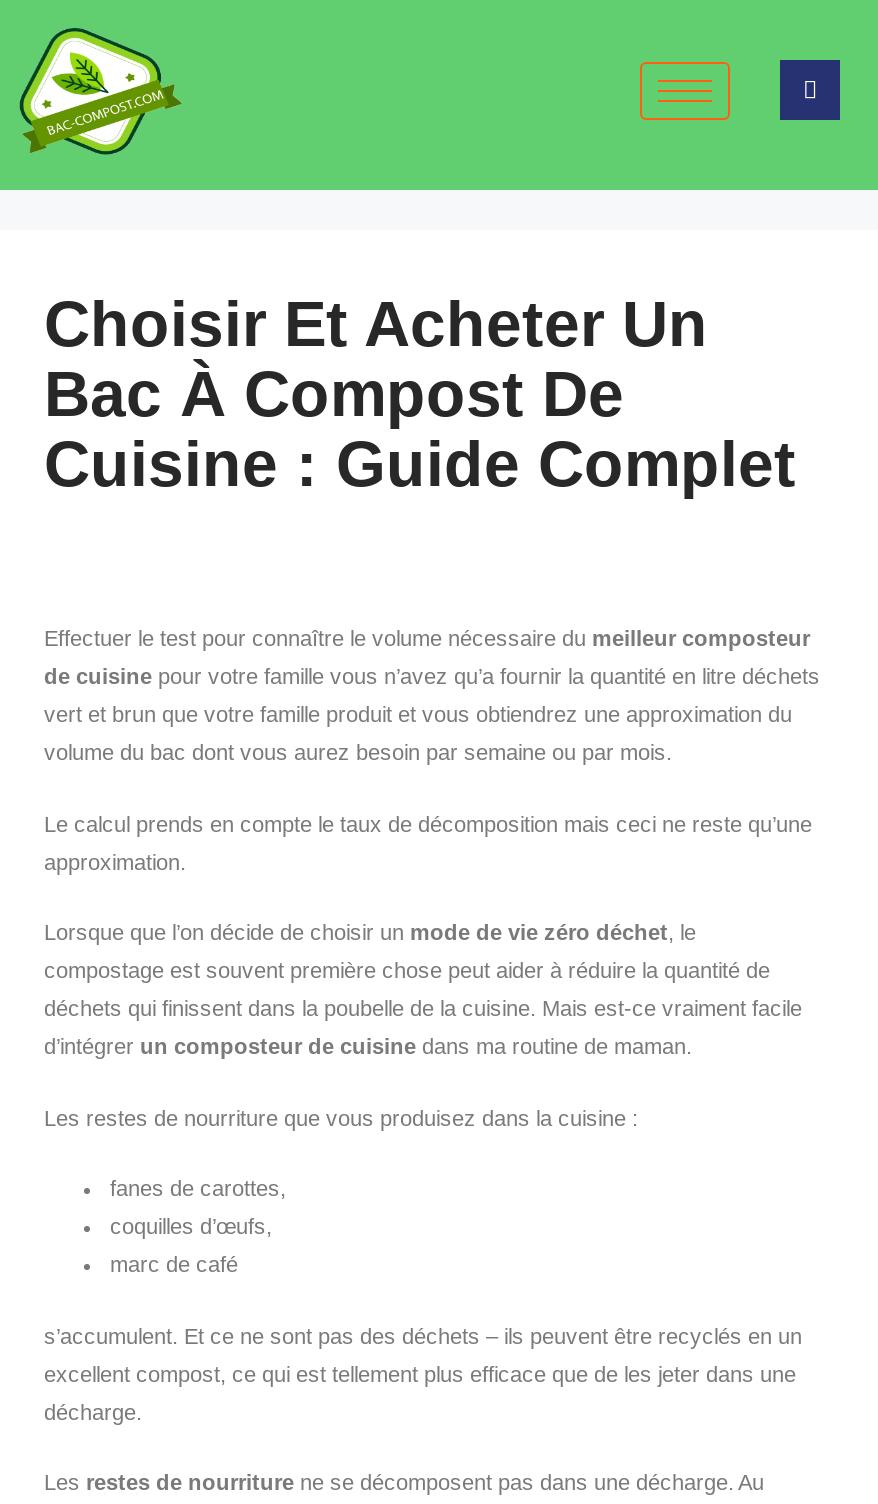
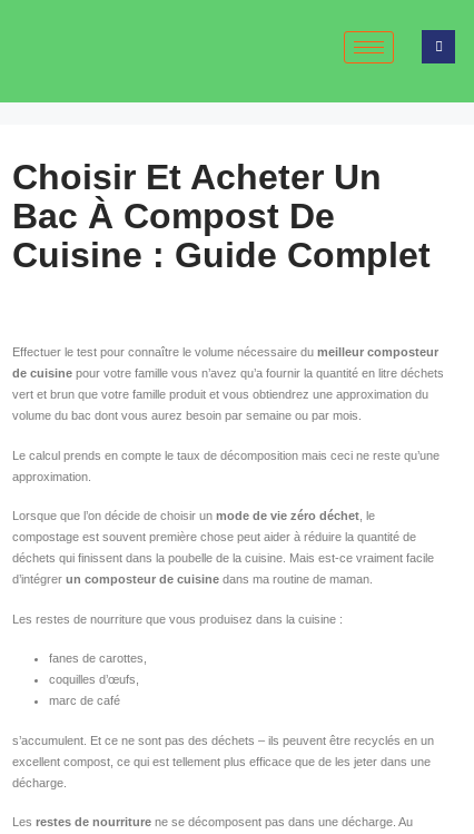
[18,26,182,156] [image] -> none

